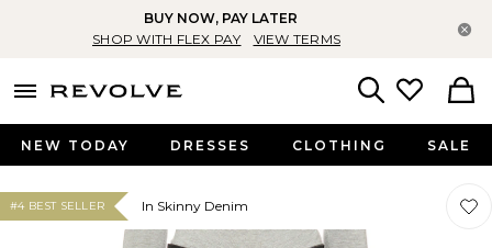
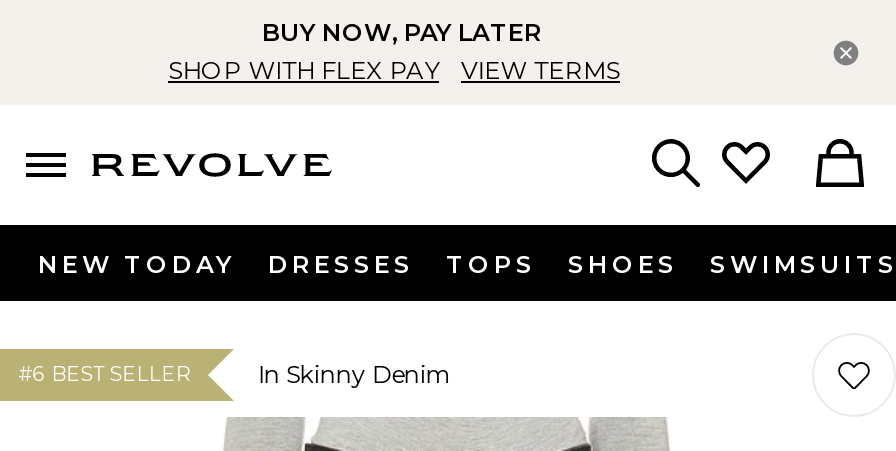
[292,137,471,154] CLOTHING | SALE -> [446,249,896,279] TOPS | SHOES | SWIMSUITS
[10,199,104,213] #4 BEST SELLER -> [18,361,190,387] #6 BEST SELLER

